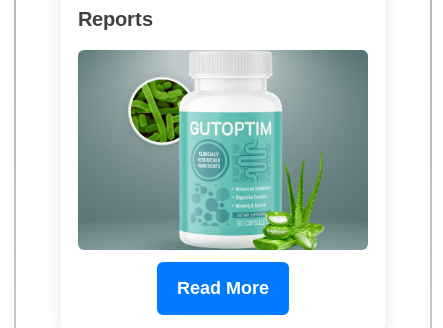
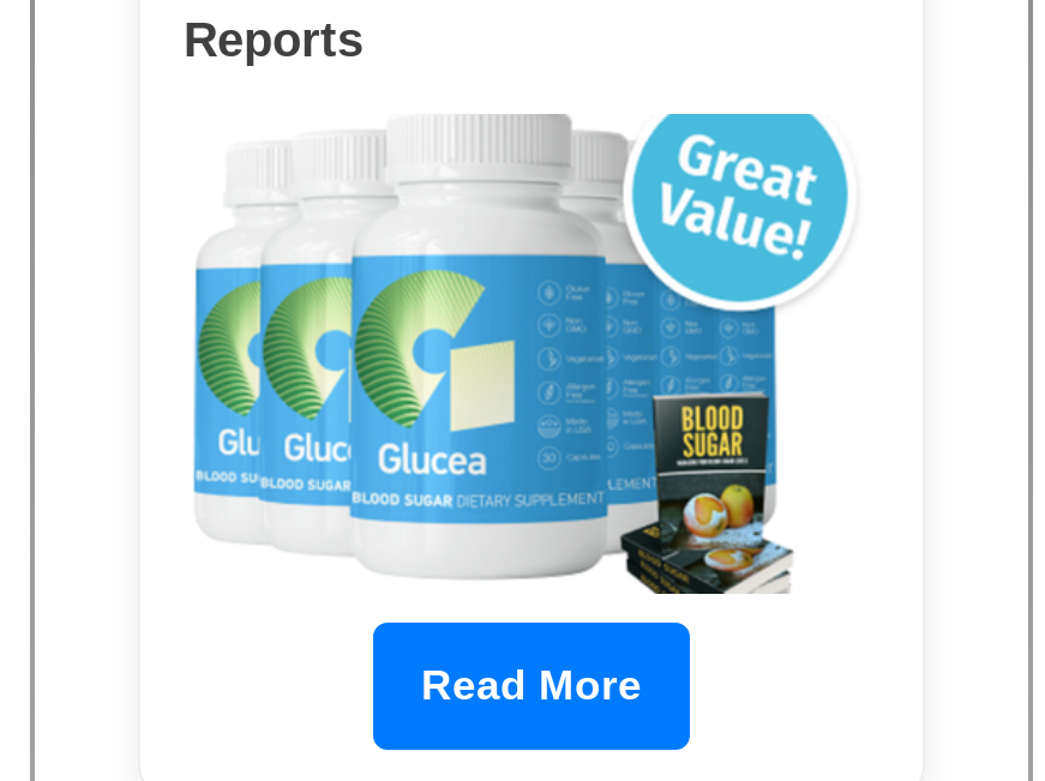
[77,49,369,251] [image] -> [184,114,879,596] [image]

